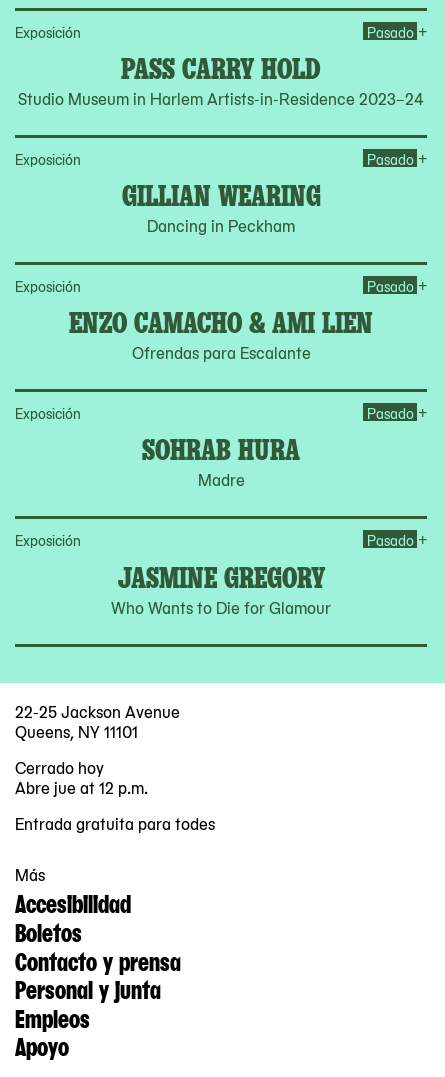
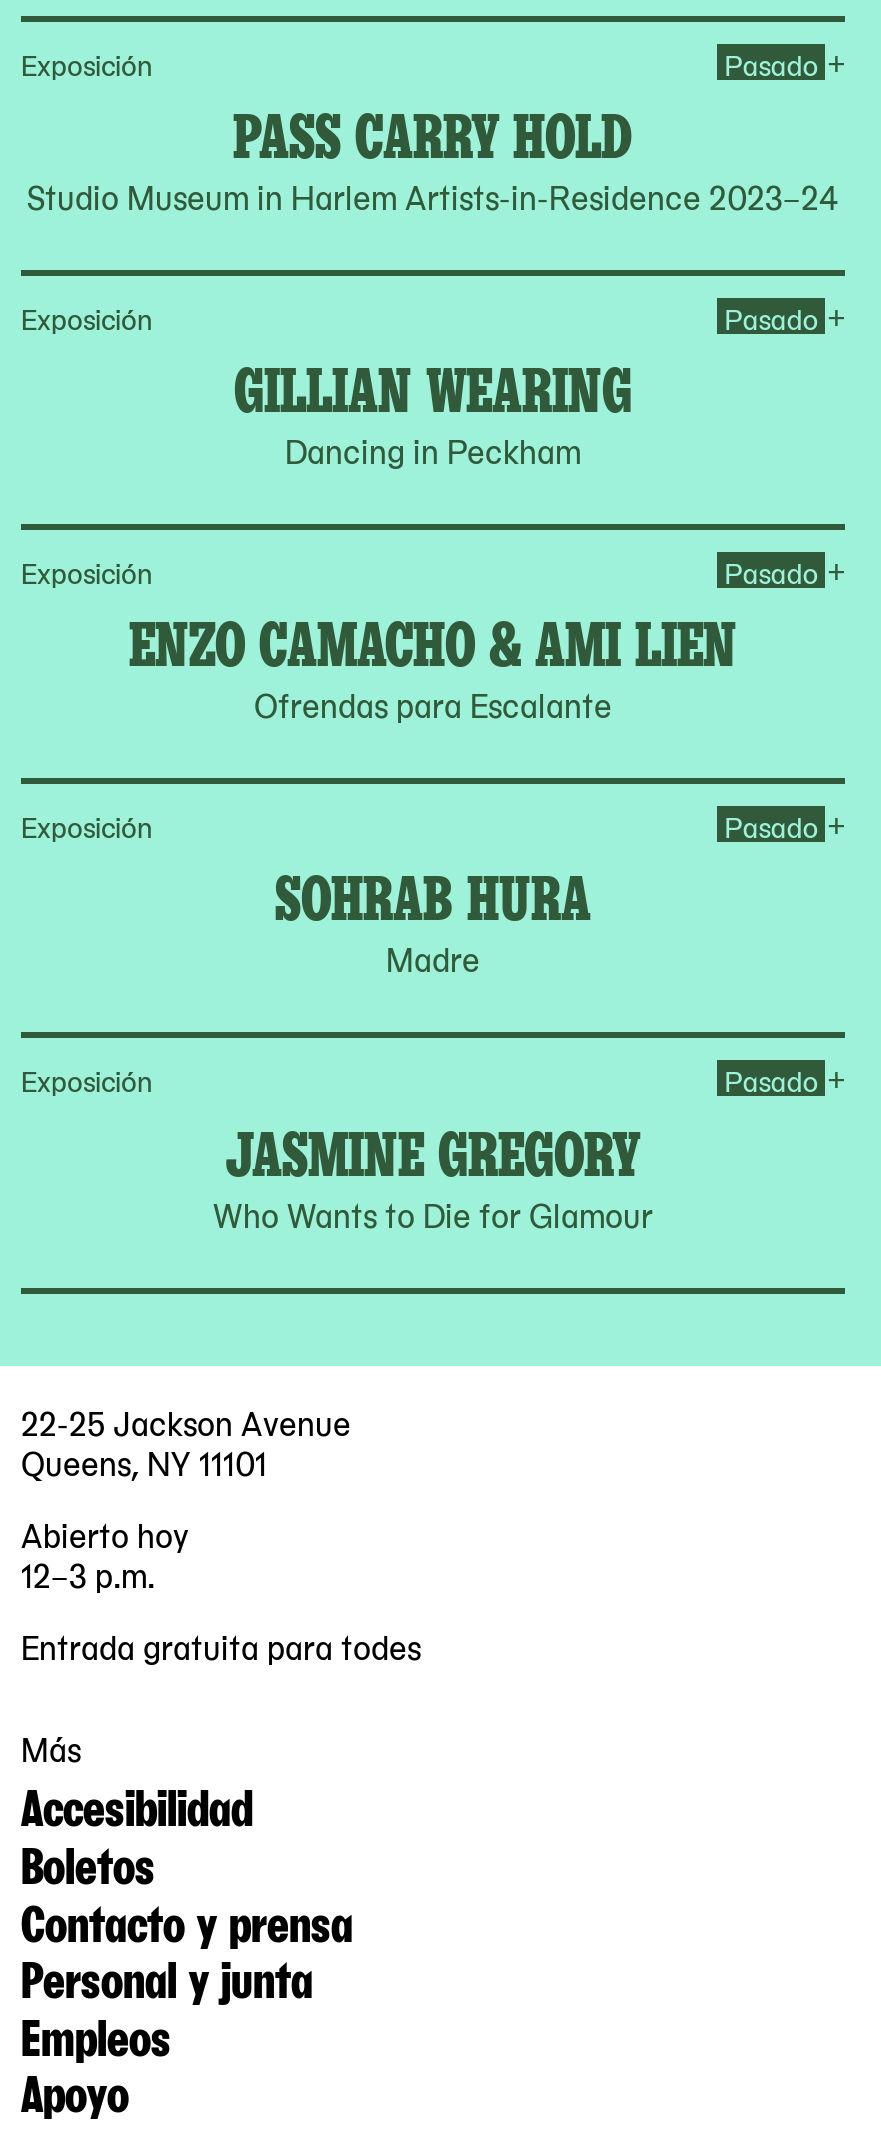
[15,755,148,799] Cerrado hoy | Abre jue at 12 p.m. -> [21,1509,189,1597] Abierto hoy | 12–3 p.m.

